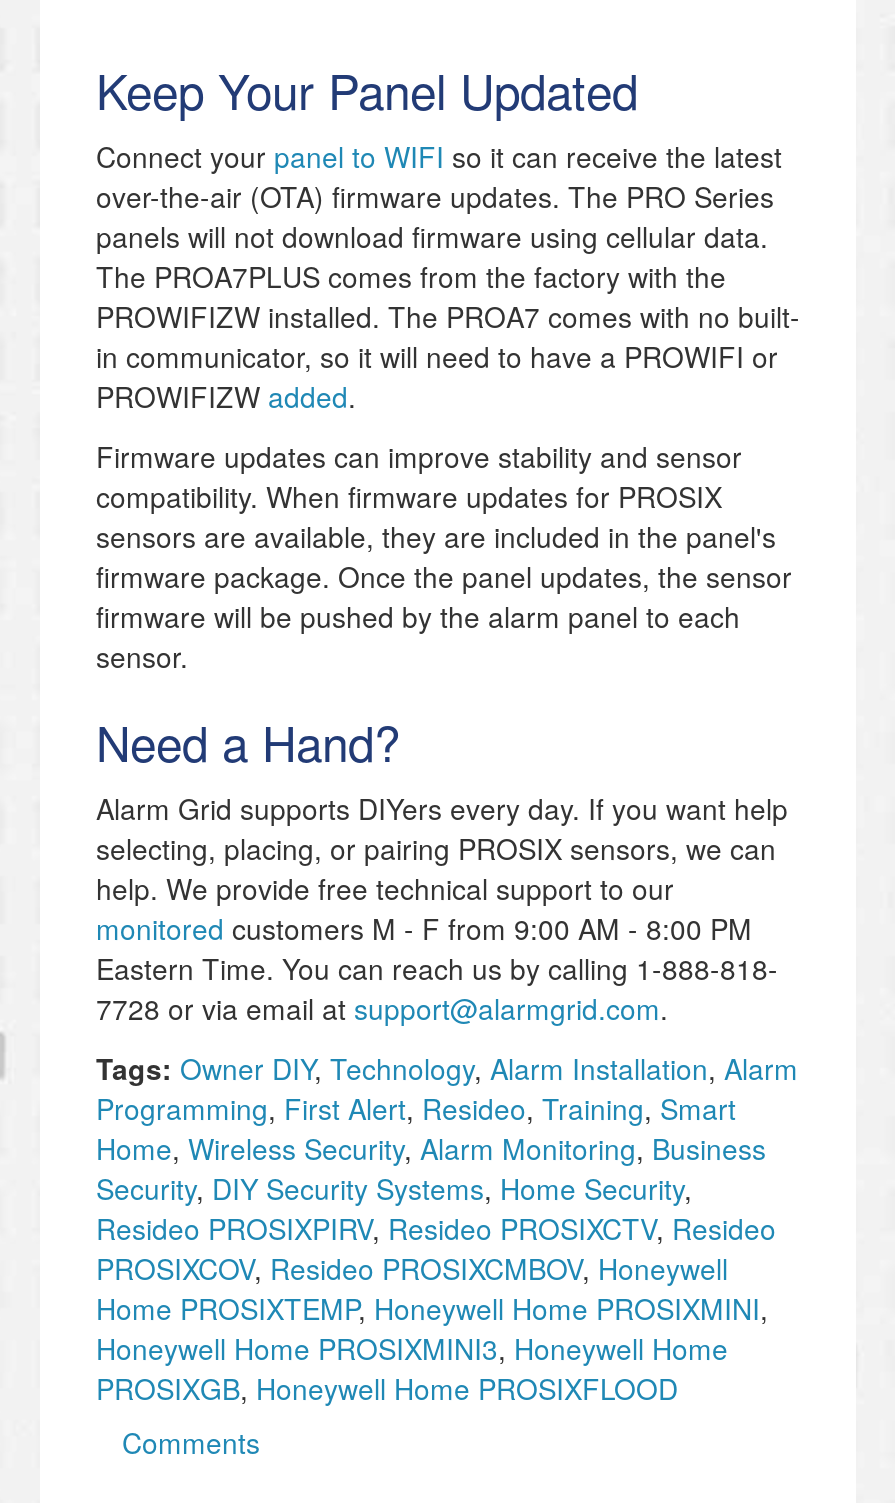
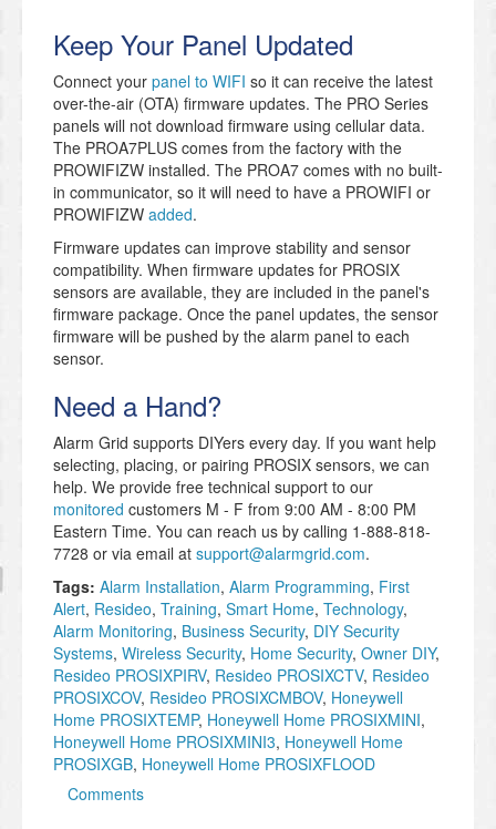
[96,1048,798,1208] Tags: Owner DIY, Technology, Alarm Installation, Alarm | Programming, First Alert, Resideo, Training, Smart | Home, Wireless Security, Alarm Monitoring, Business | Security, DIY Security Systems, Home Security, -> [53,575,440,664] Tags: Alarm Installation, Alarm Programming, First | Alert, Resideo, Training, Smart Home, Technology, | Alarm Monitoring, Business Security, DIY Security | Systems, Wireless Security, Home Security, Owner DIY,

